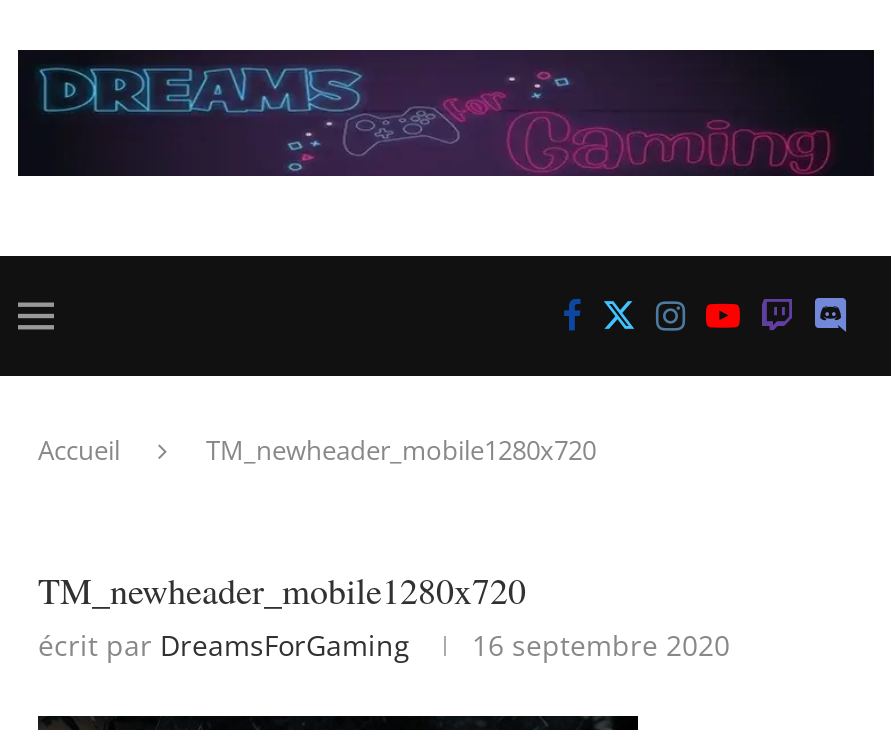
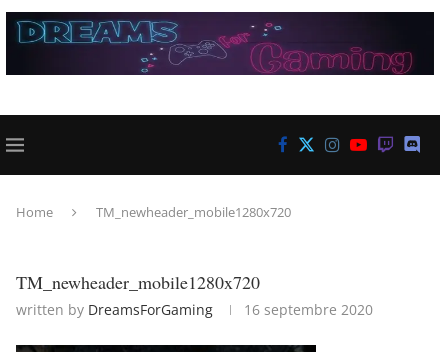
[38,432,120,468] Accueil -> [16,203,53,221] Home
[38,626,410,664] écrit par DreamsForGaming -> [16,300,213,319] written by DreamsForGaming

